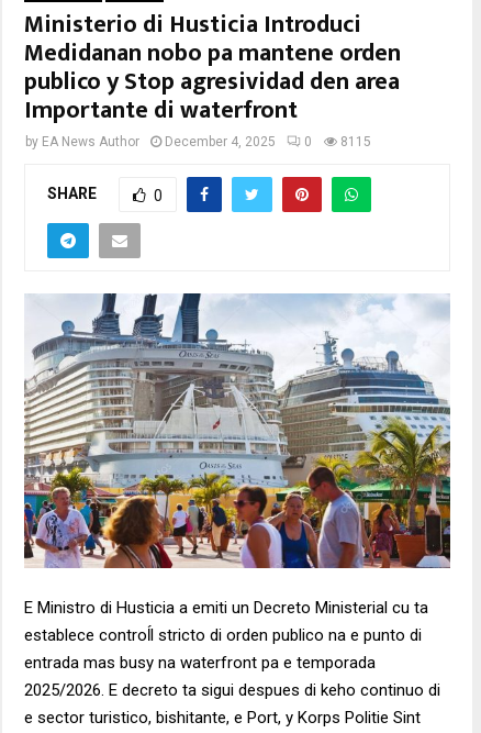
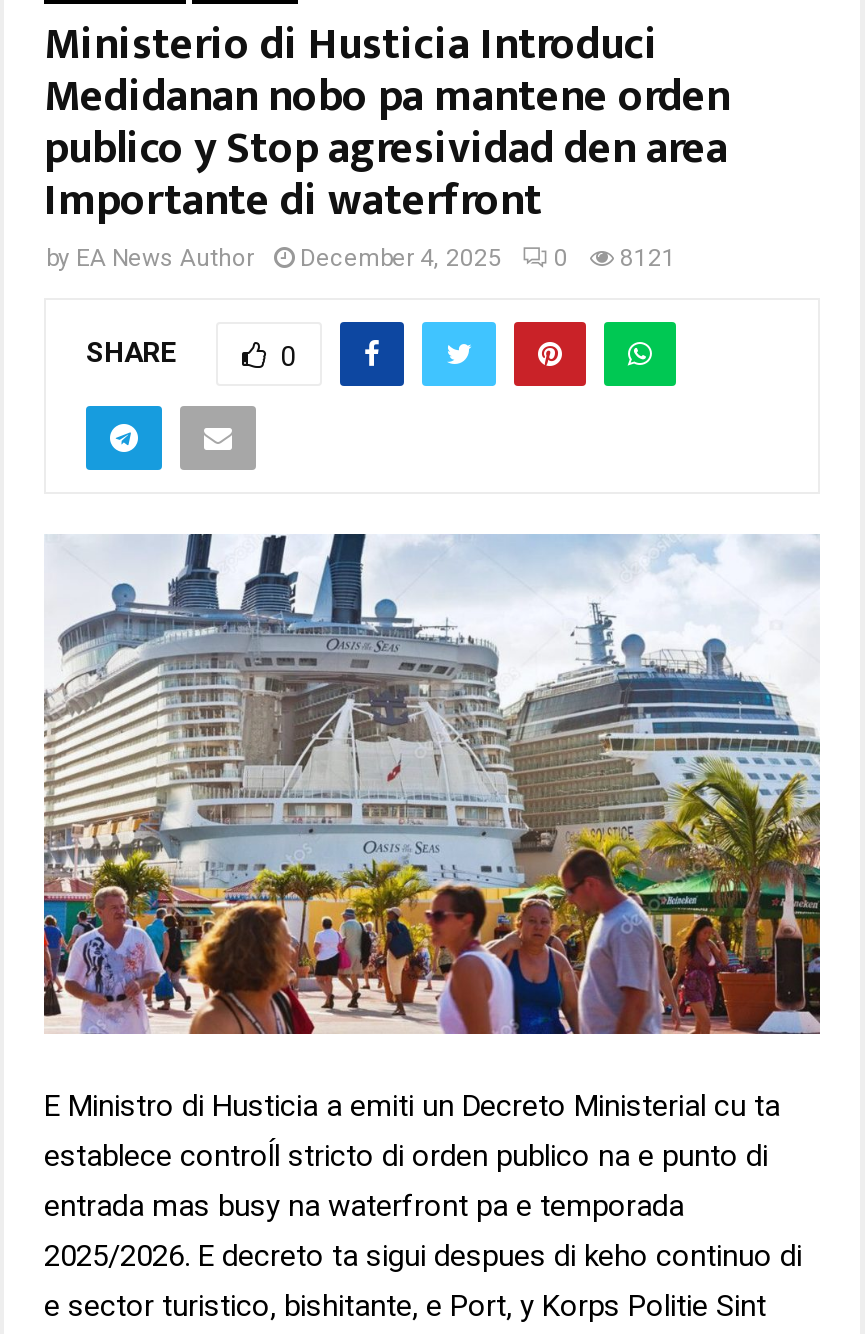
[25,134,371,149] by EA News Author December 4, 2025 0 8115 -> [46,244,676,272] by EA News Author December 4, 2025 0 8121

